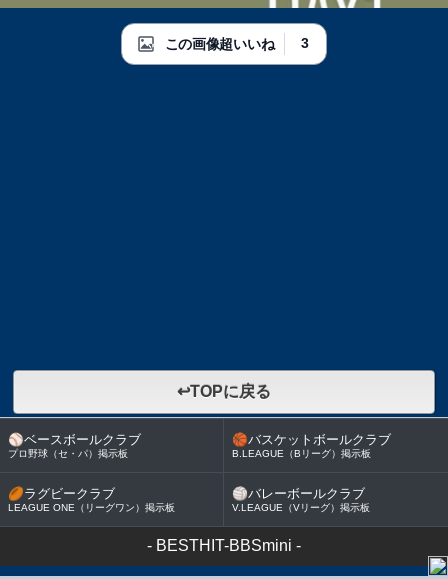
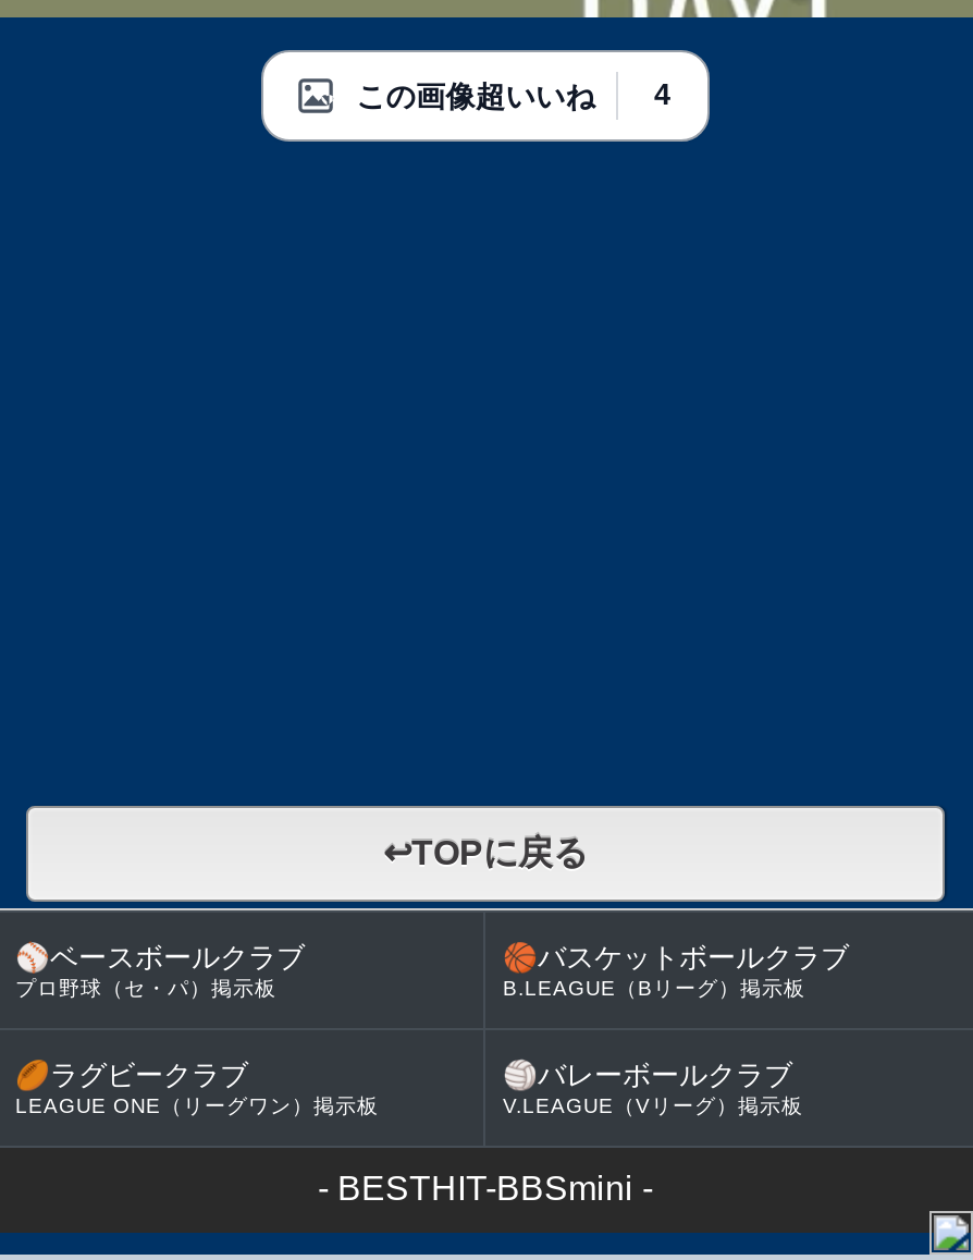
[165,36,309,52] この画像超いいね 3 -> [356,79,671,113] この画像超いいね 4

